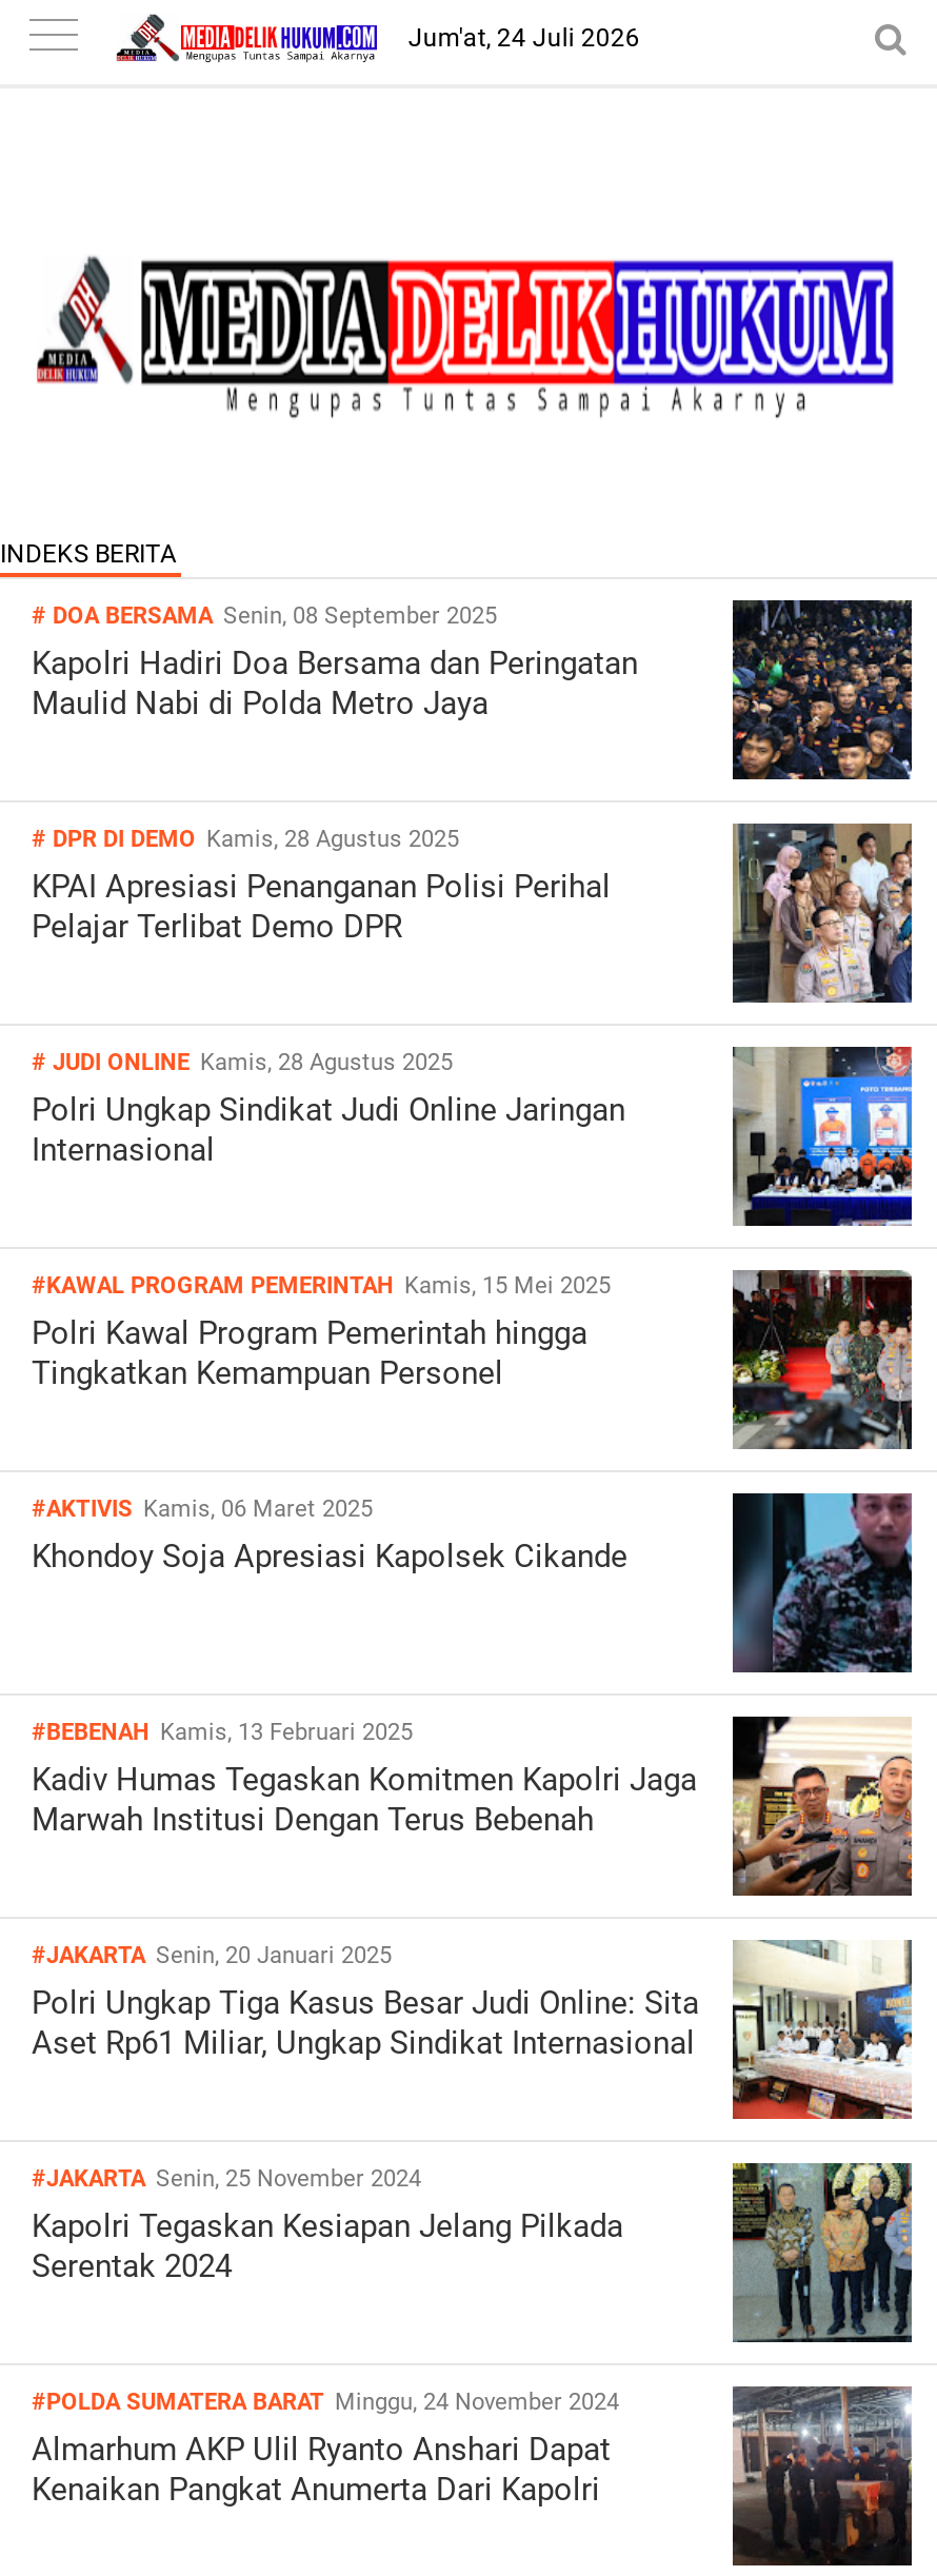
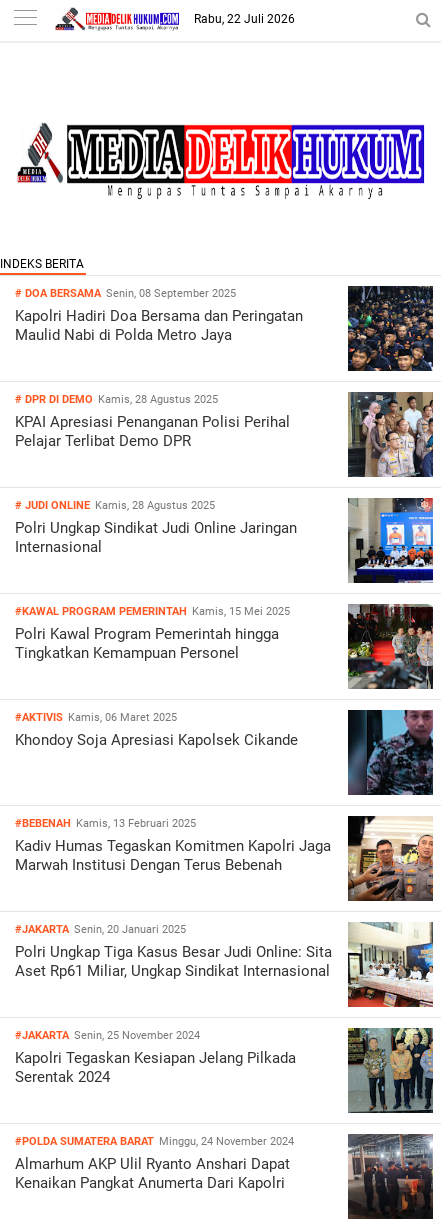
[408,23,640,53] Jum'at, 24 Juli 2026 -> [194,12,295,26] Rabu, 22 Juli 2026

